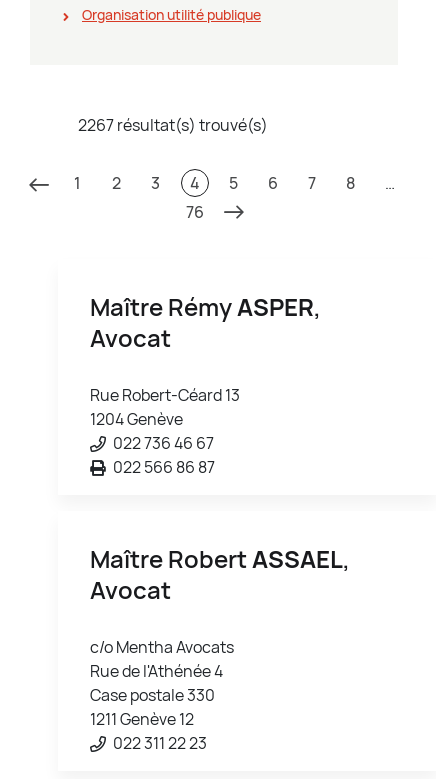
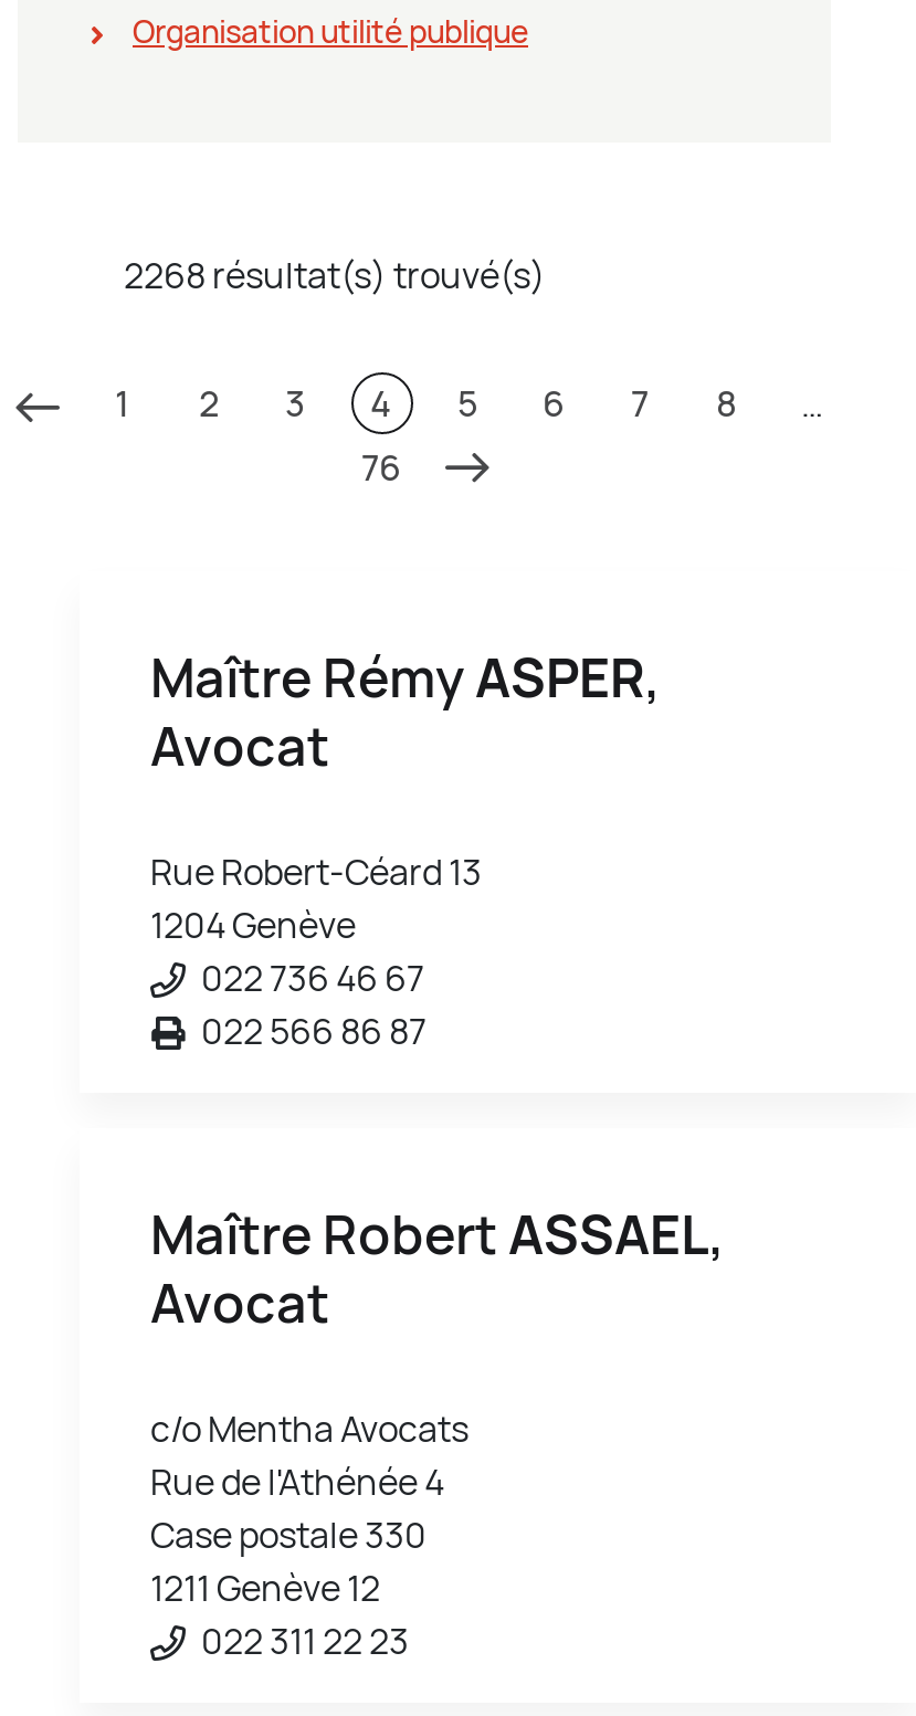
[78,114,268,136] 2267 résultat(s) trouvé(s) -> [124,250,546,299] 2268 résultat(s) trouvé(s)

